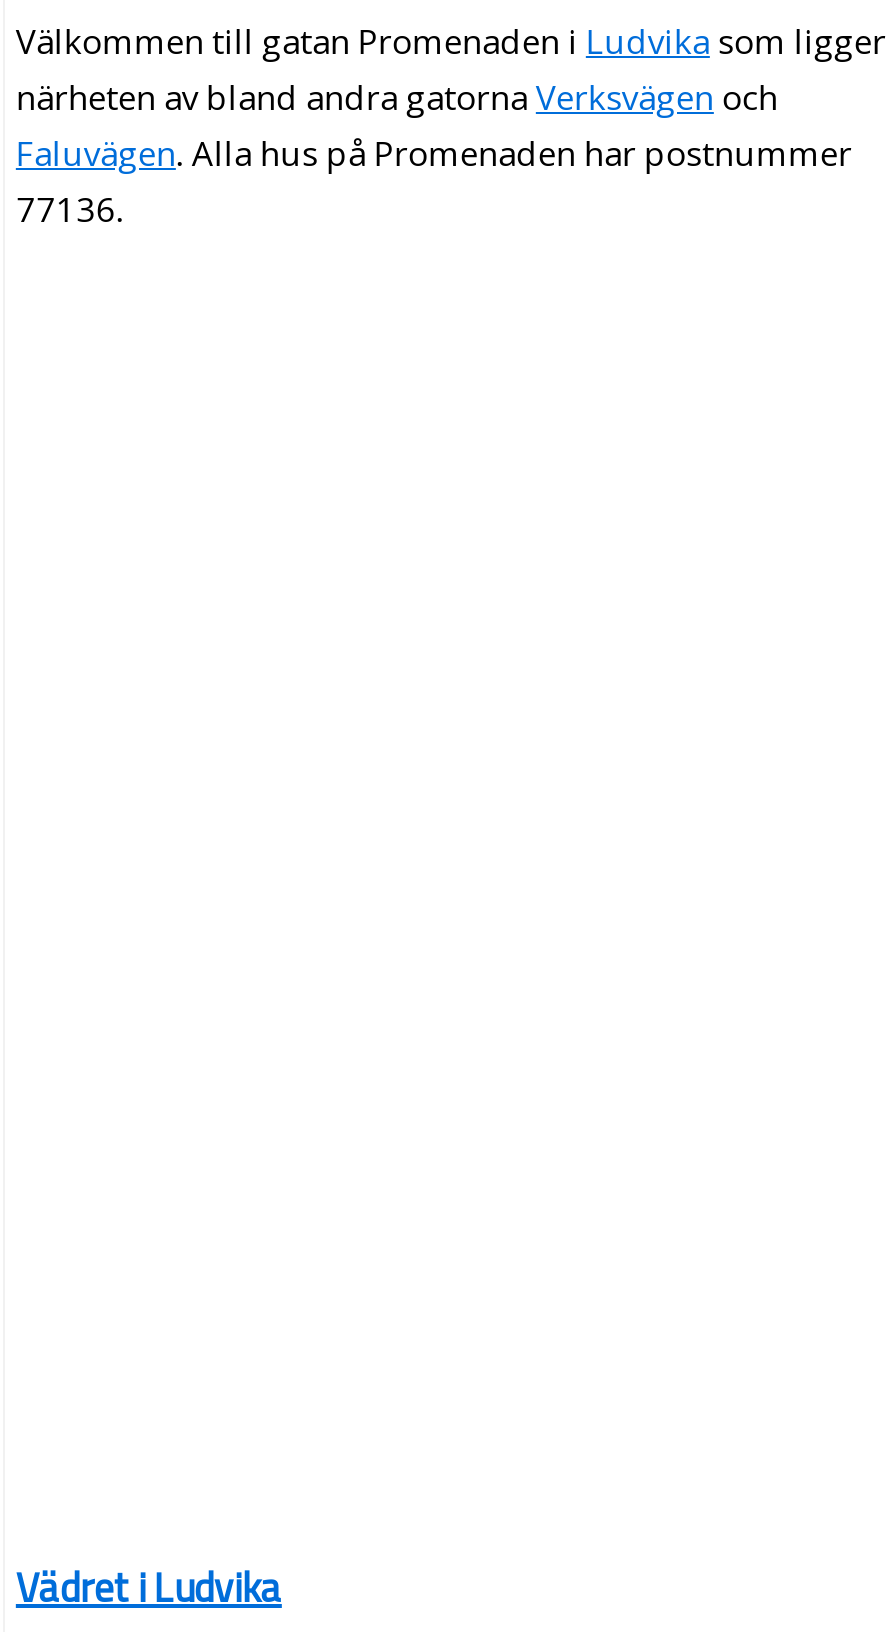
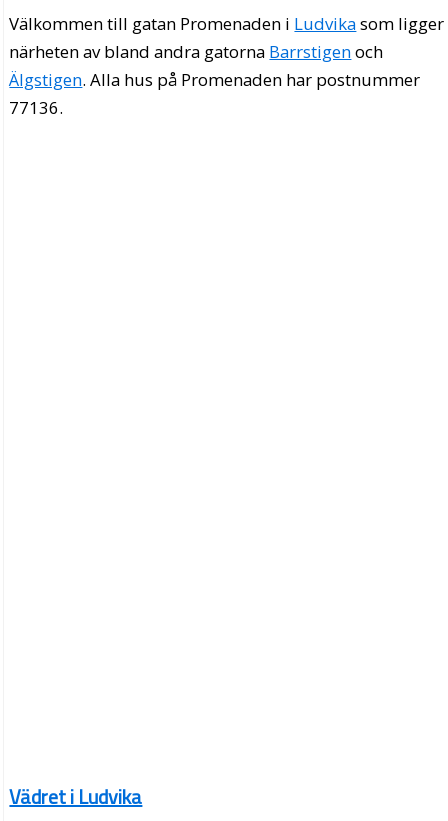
[16,74,778,120] närheten av bland andra gatorna Verksvägen och -> [9,40,383,63] närheten av bland andra gatorna Barrstigen och
[16,130,852,176] Faluvägen. Alla hus på Promenaden har postnummer -> [9,68,420,91] Älgstigen. Alla hus på Promenaden har postnummer

